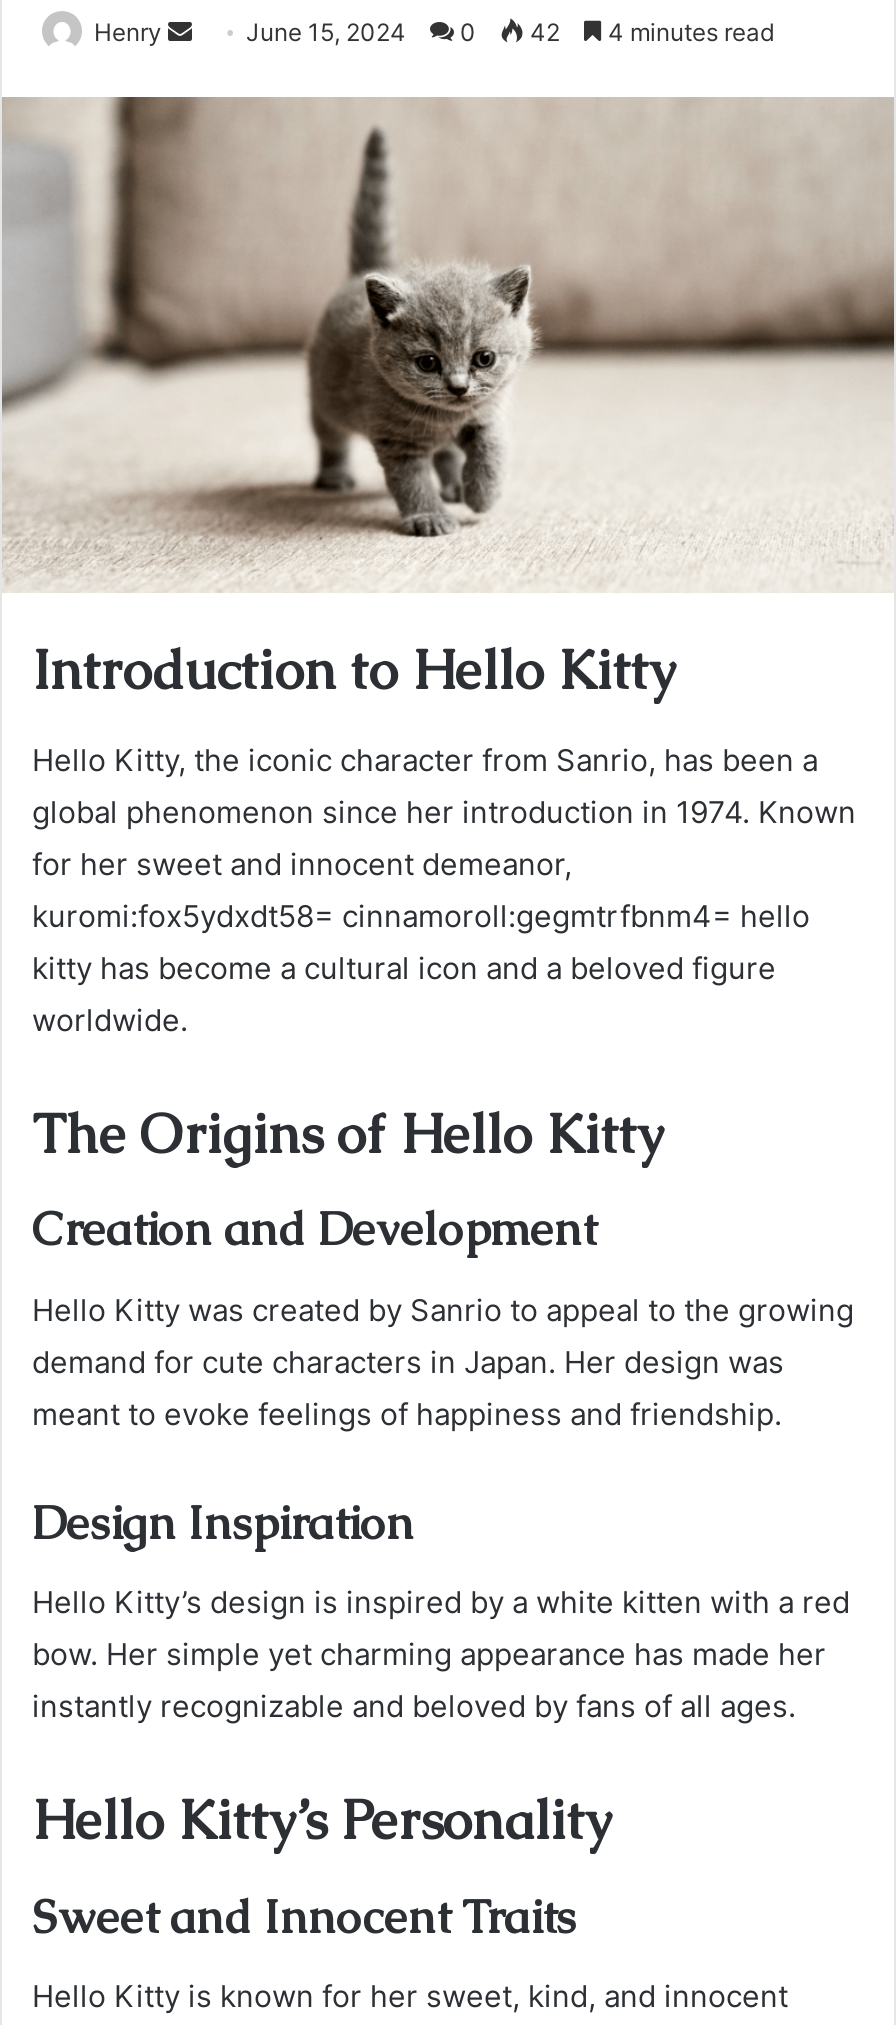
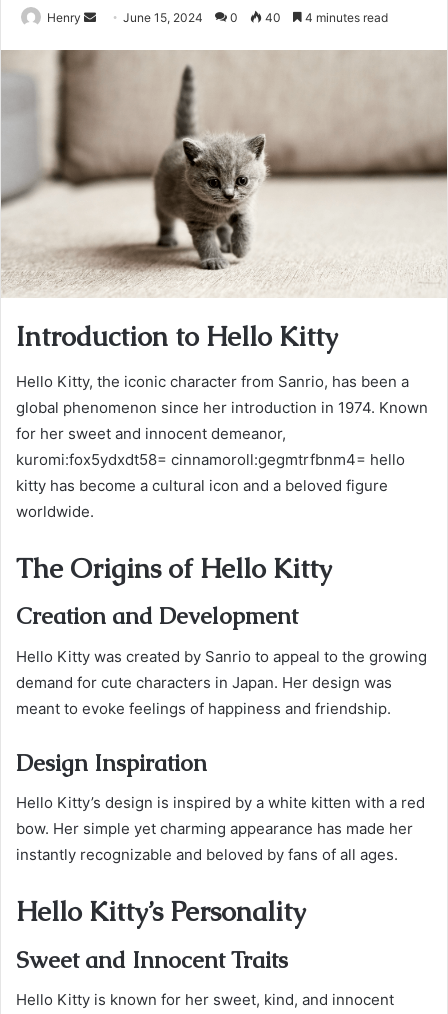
[524,18,560,48] 42 -> [262,10,281,25] 40

